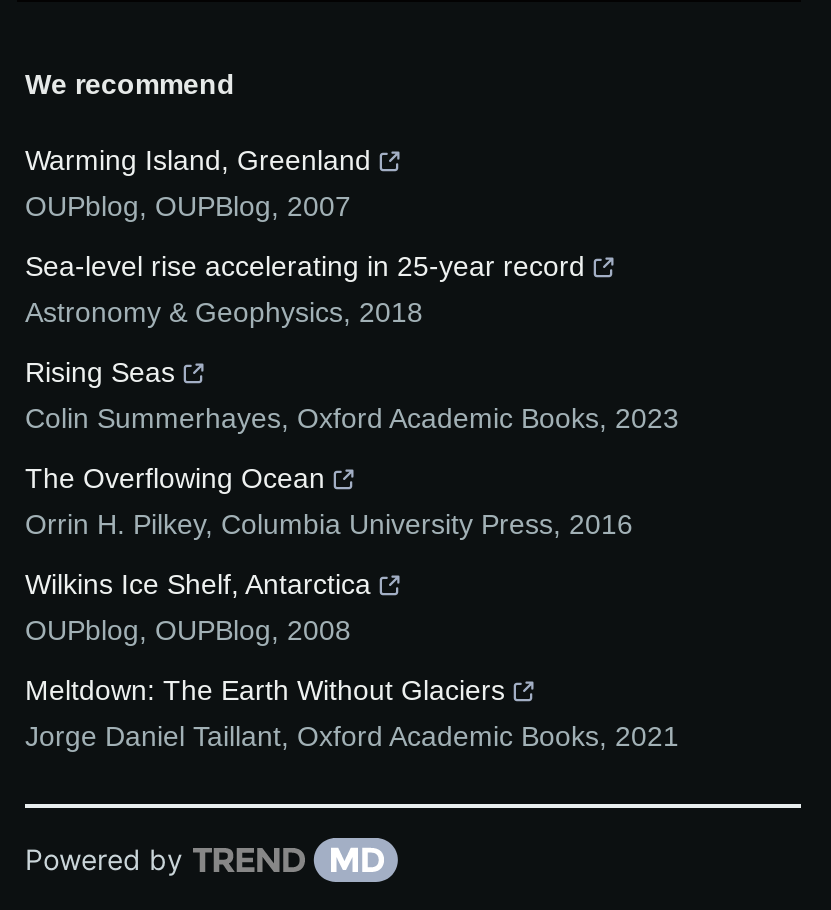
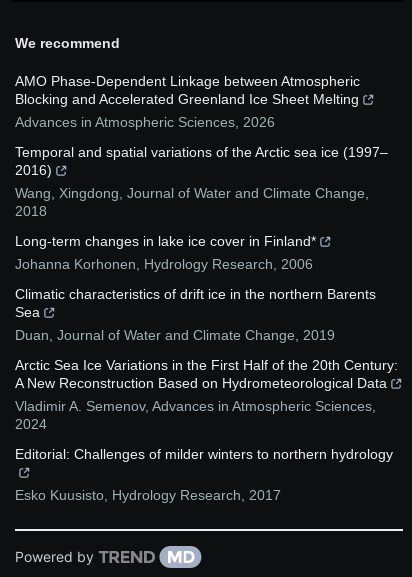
[25,144,679,752] Warming Island, Greenland | OUPblog, OUPBlog, 2007 | Sea-level rise accelerating in 25-year record | Astronomy & Geophysics, 2018 | Rising Seas | Colin Summerhayes, Oxford Academic Books, 2023 | The Overflowing Ocean | Orrin H. Pilkey, Columbia University Press, 2016 | Wilkins Ice Shelf, Antarctica | OUPblog, OUPBlog, 2008 | Meltdown: The Earth Without Glaciers | Jorge Daniel Taillant, Oxford Academic Books, 2021 -> [15,73,398,503] AMO Phase-Dependent Linkage between Atmospheric | Blocking and Accelerated Greenland Ice Sheet Melting | Advances in Atmospheric Sciences, 2026 | Temporal and spatial variations of the Arctic sea ice (1997– | 2016) | Wang, Xingdong, Journal of Water and Climate Change, | 2018 | Long-term changes in lake ice cover in Finland* | Johanna Korhonen, Hydrology Research, 2006 | Climatic characteristics of drift ice in the northern Barents | Sea | Duan, Journal of Water and Climate Change, 2019 | Arctic Sea Ice Variations in the First Half of the 20th Century: | A New Reconstruction Based on Hydrometeorological Data | Vladimir A. Semenov, Advances in Atmospheric Sciences, | 2024 | Editorial: Challenges of milder winters to northern hydrology | Esko Kuusisto, Hydrology Research, 2017

